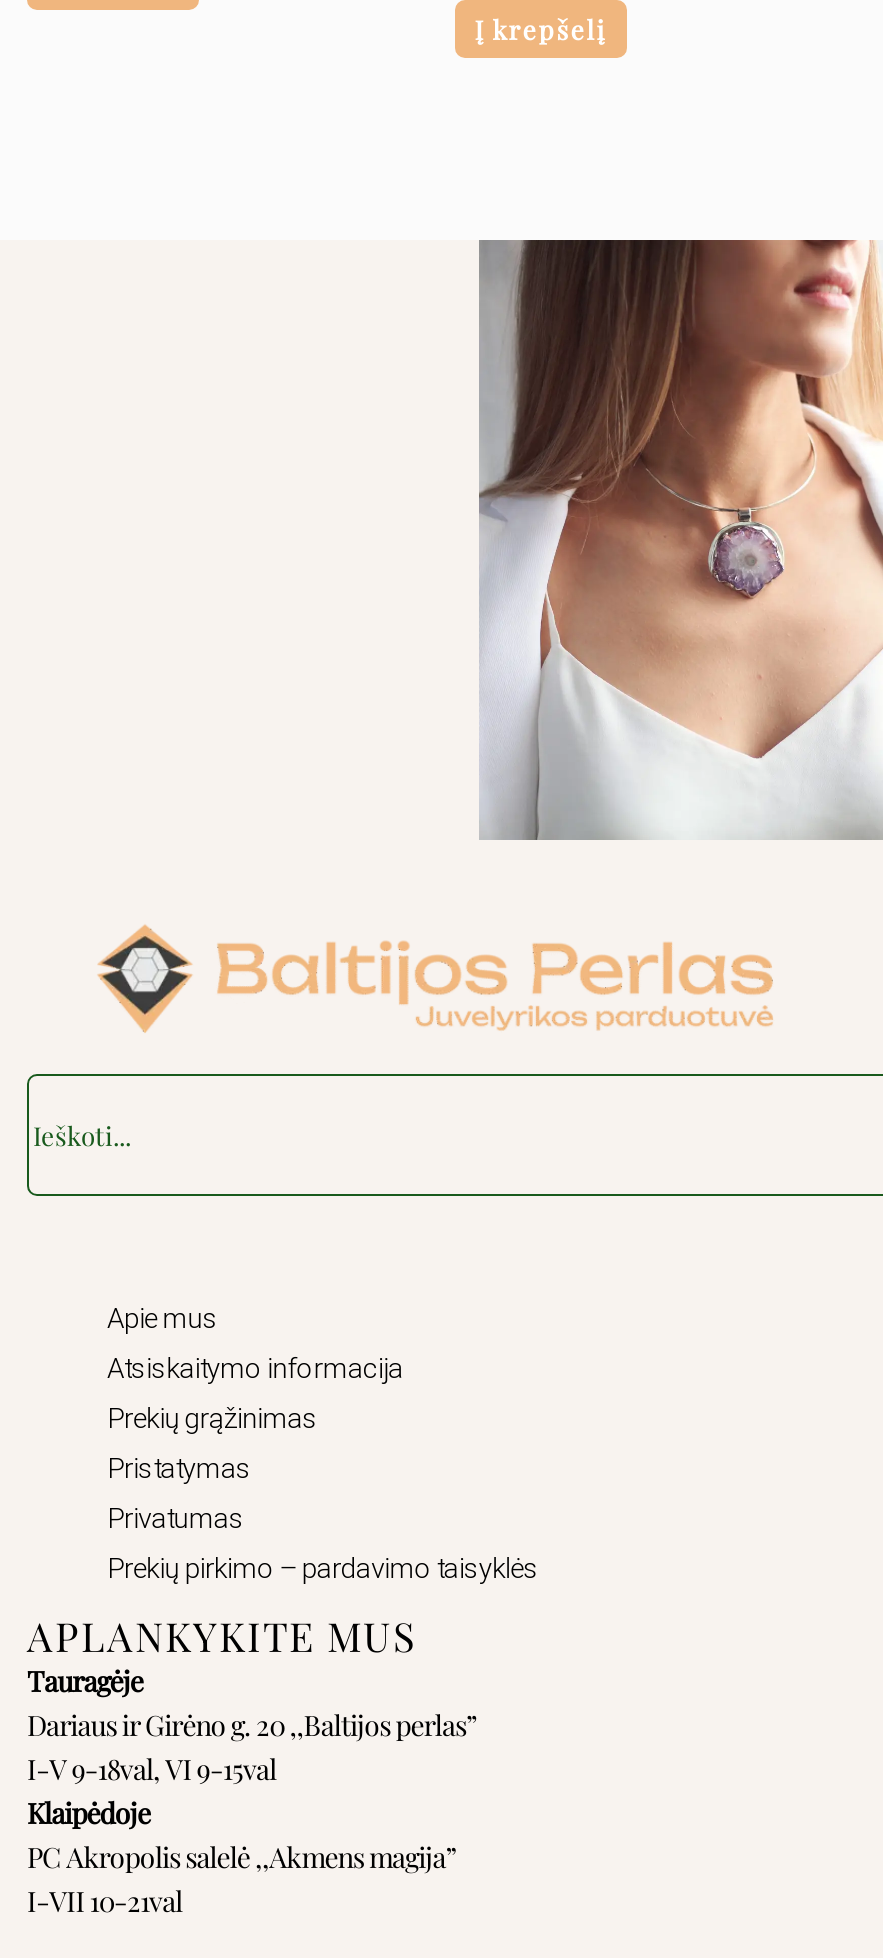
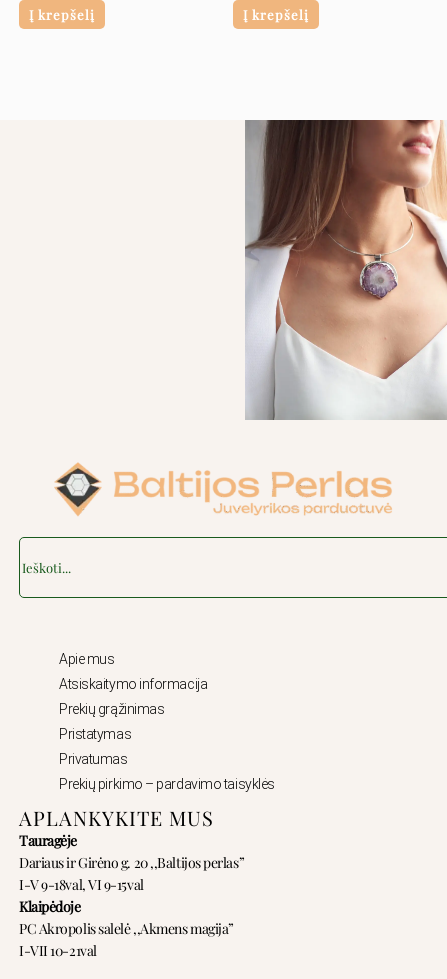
none -> [29,5,95,22] Į krepšelį

